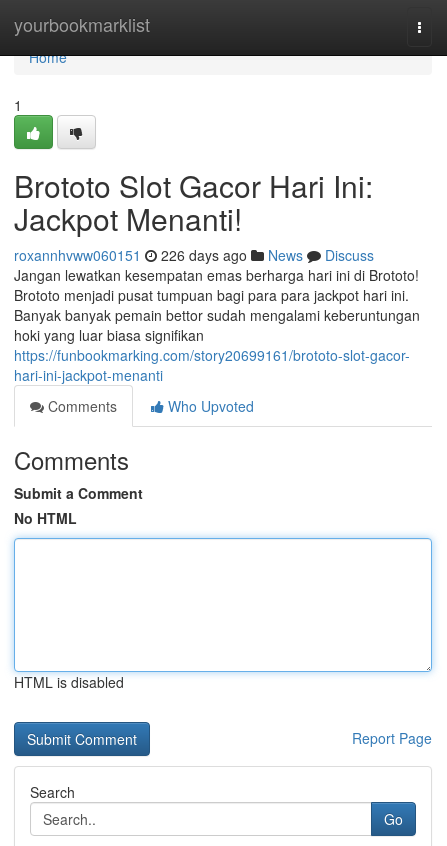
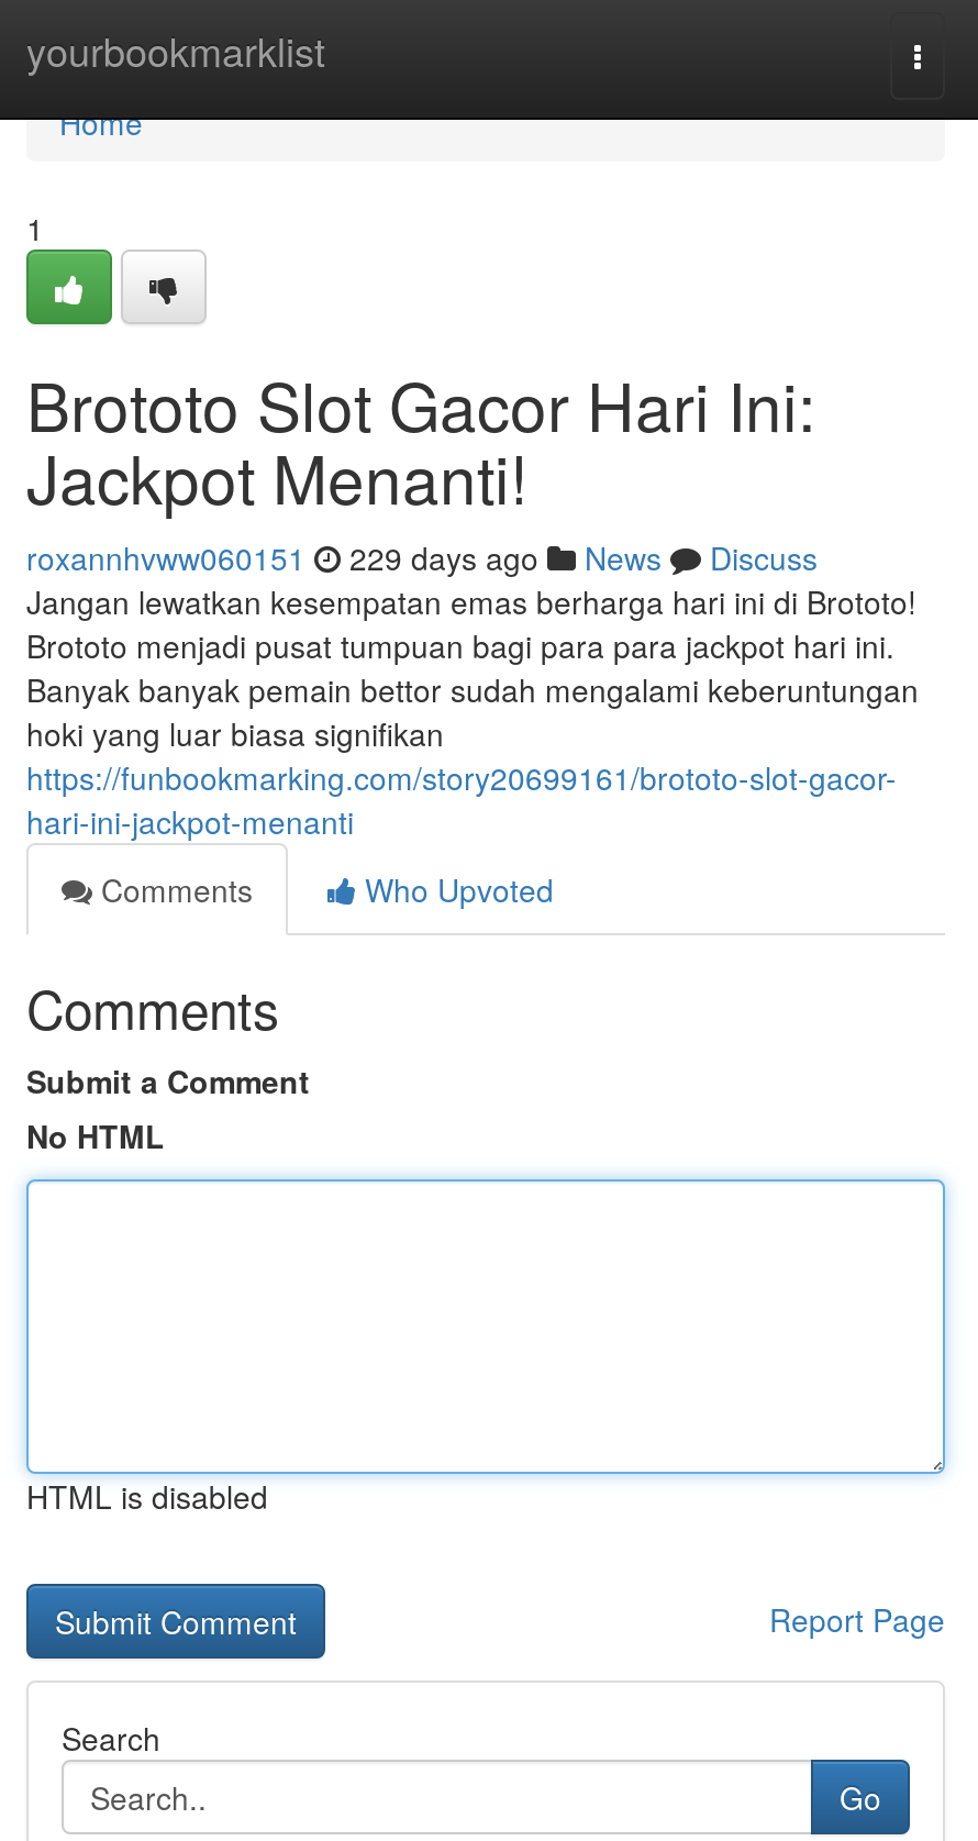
[14,245,374,265] roxannhvww060151 226 days ago News Discuss -> [26,535,818,579] roxannhvww060151 229 days ago News Discuss

